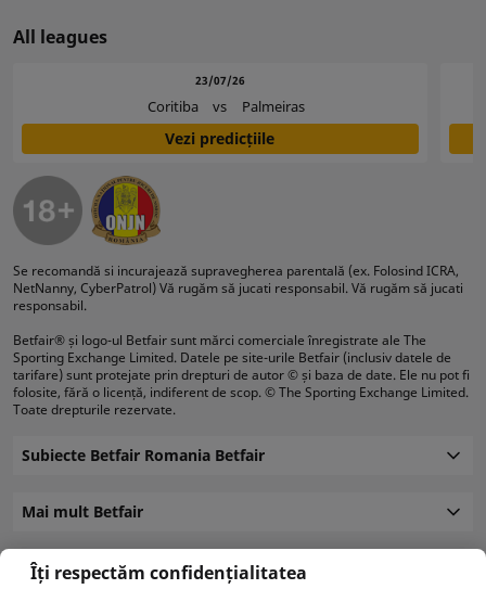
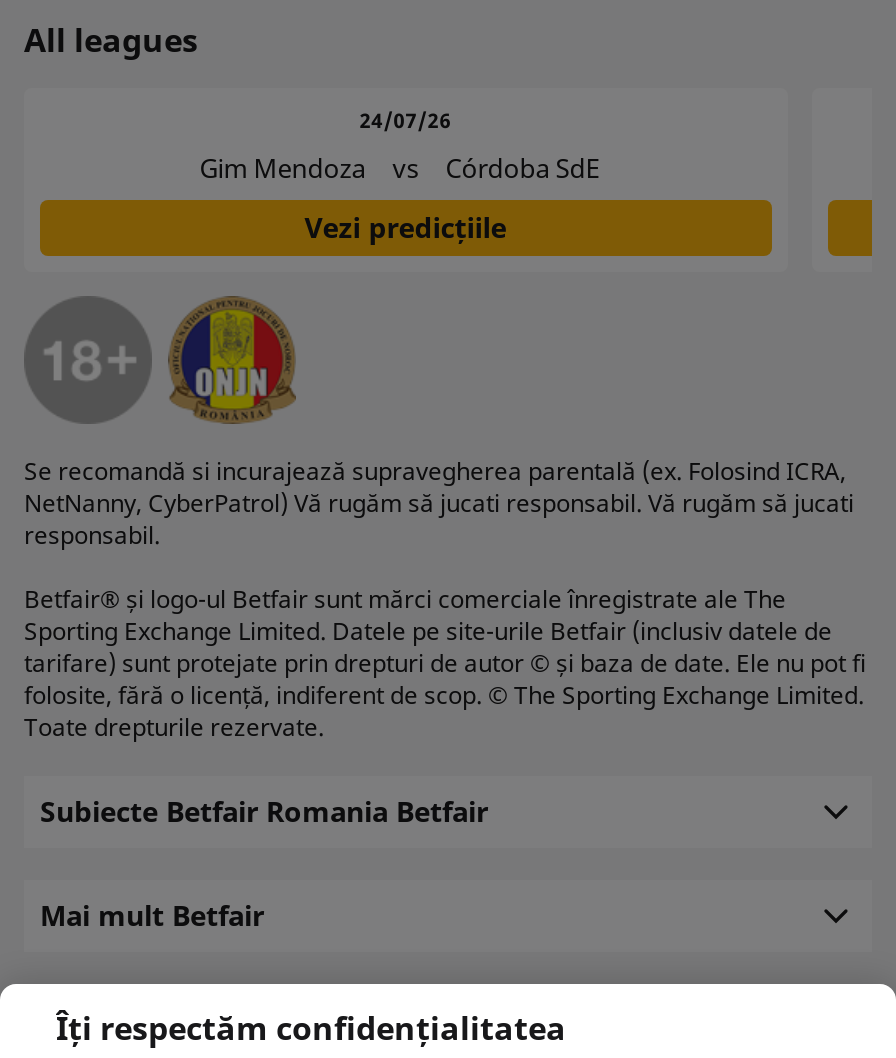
[147,73,245,116] 23/07/26 | Coritiba -> [200,106,452,186] 24/07/26 | Gim Mendoza
[242,97,305,116] Palmeiras -> [446,150,600,186] Córdoba SdE

